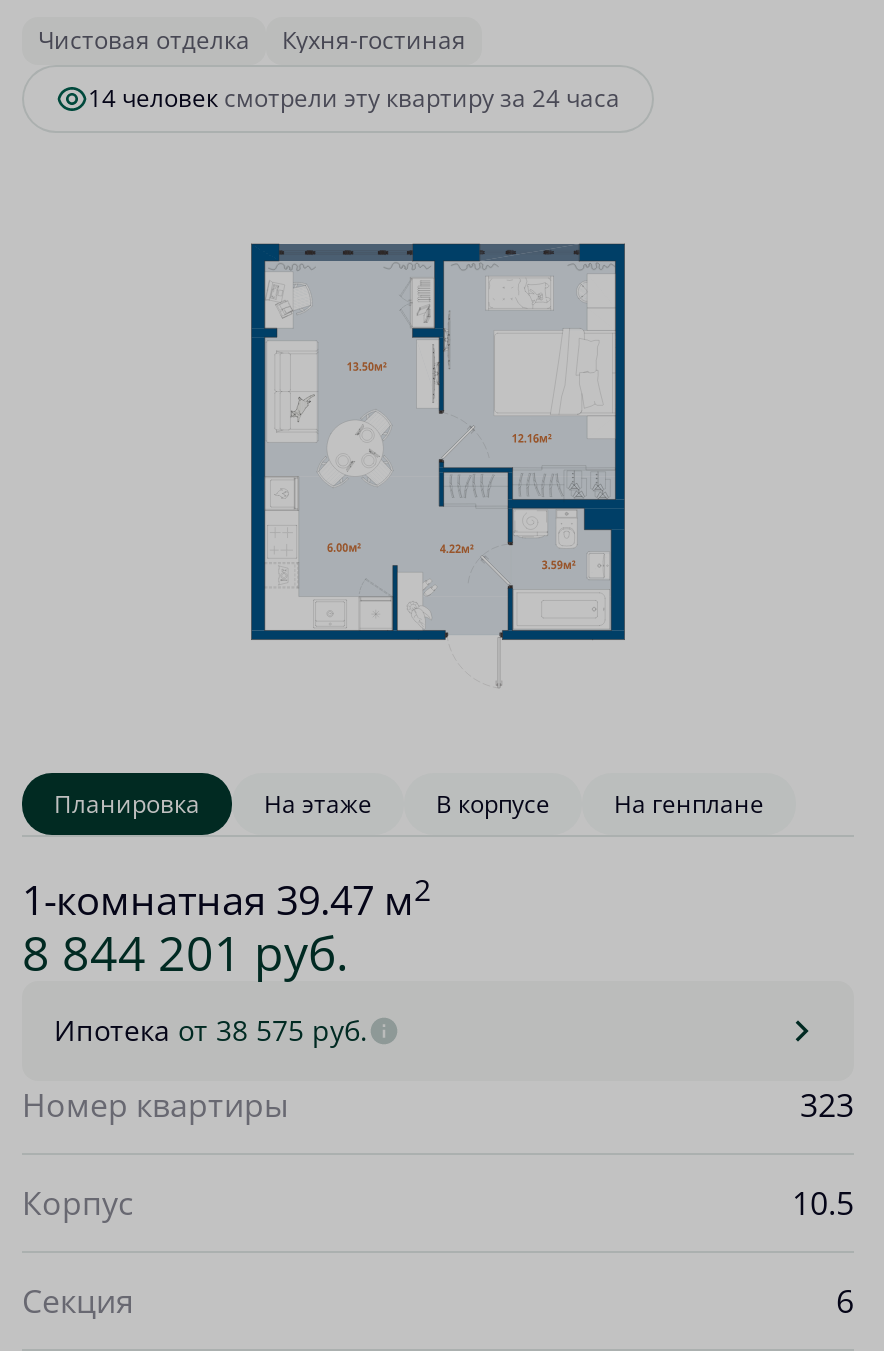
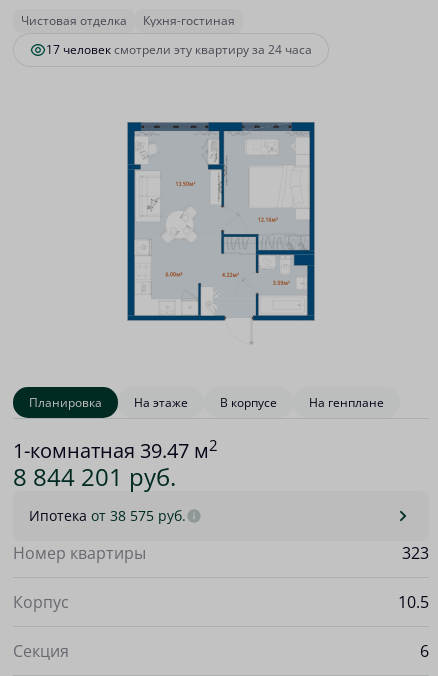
[88,81,620,115] 14 человек смотрели эту квартиру за 24 часа -> [46,41,312,58] 17 человек смотрели эту квартиру за 24 часа

